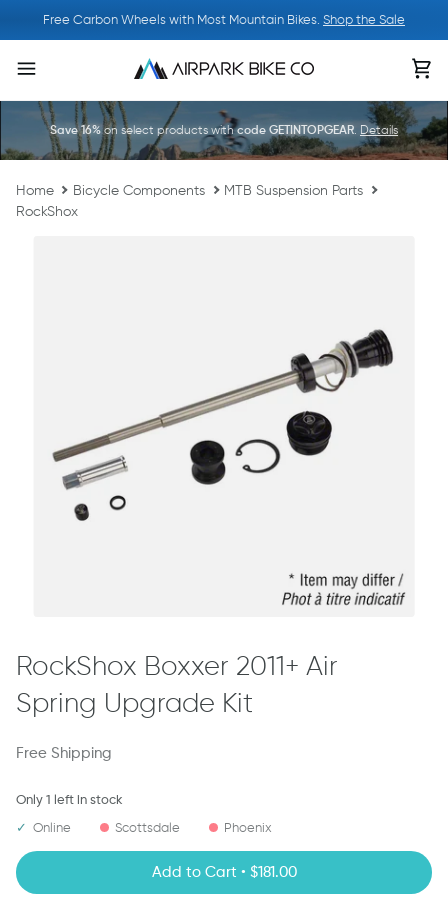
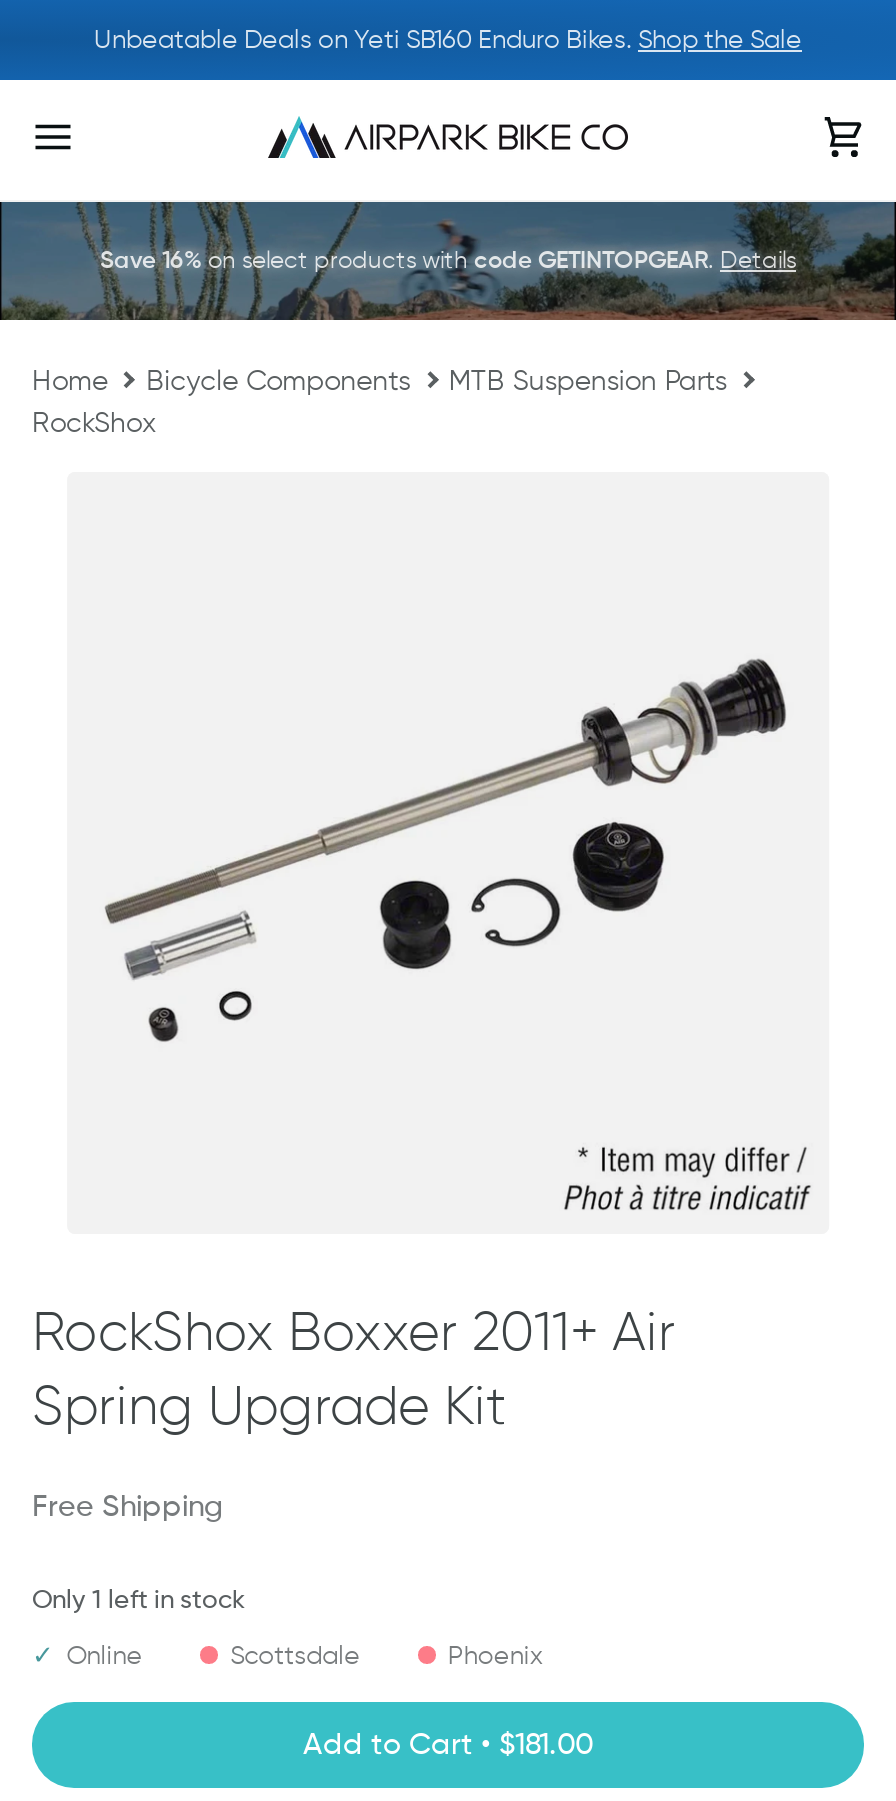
[43,12,405,27] Free Carbon Wheels with Most Mountain Bikes. Shop the Sale -> [94,25,802,55] Unbeatable Deals on Yeti SB160 Enduro Bikes. Shop the Sale

